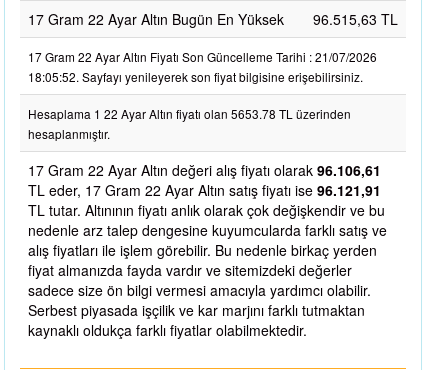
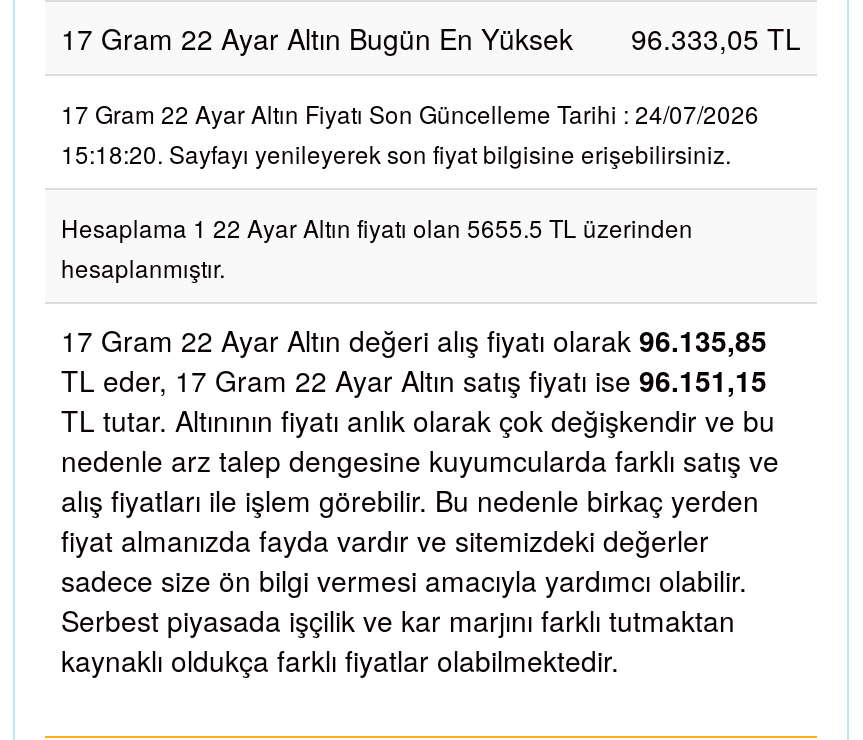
[28,9,398,29] 17 Gram 22 Ayar Altın Bugün En Yüksek 96.515,63 TL -> [61,18,801,58] 17 Gram 22 Ayar Altın Bugün En Yüksek 96.333,05 TL
[28,48,377,65] 17 Gram 22 Ayar Altın Fiyatı Son Güncelleme Tarihi : 21/07/2026 -> [61,96,759,130] 17 Gram 22 Ayar Altın Fiyatı Son Güncelleme Tarihi : 24/07/2026
[28,68,363,85] 18:05:52. Sayfayı yenileyerek son fiyat bilgisine erişebilirsiniz. -> [61,136,731,170] 15:18:20. Sayfayı yenileyerek son fiyat bilgisine erişebilirsiniz.
[28,105,351,122] Hesaplama 1 22 Ayar Altın fiyatı olan 5653.78 TL üzerinden -> [61,210,693,244] Hesaplama 1 22 Ayar Altın fiyatı olan 5655.5 TL üzerinden
[28,160,381,180] 17 Gram 22 Ayar Altın değeri alış fiyatı olarak 96.106,61 -> [61,320,767,360] 17 Gram 22 Ayar Altın değeri alış fiyatı olarak 96.135,85
[28,180,381,200] TL eder, 17 Gram 22 Ayar Altın satış fiyatı ise 96.121,91 -> [61,360,767,400] TL eder, 17 Gram 22 Ayar Altın satış fiyatı ise 96.151,15

